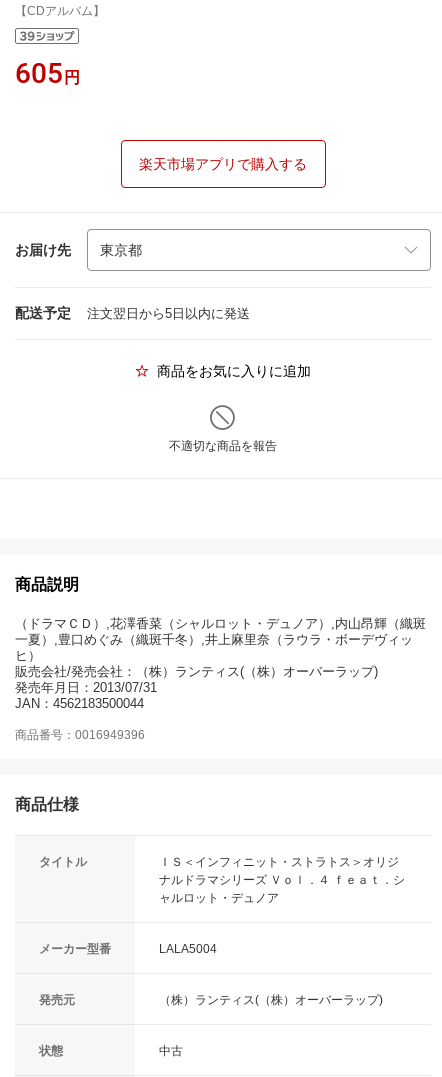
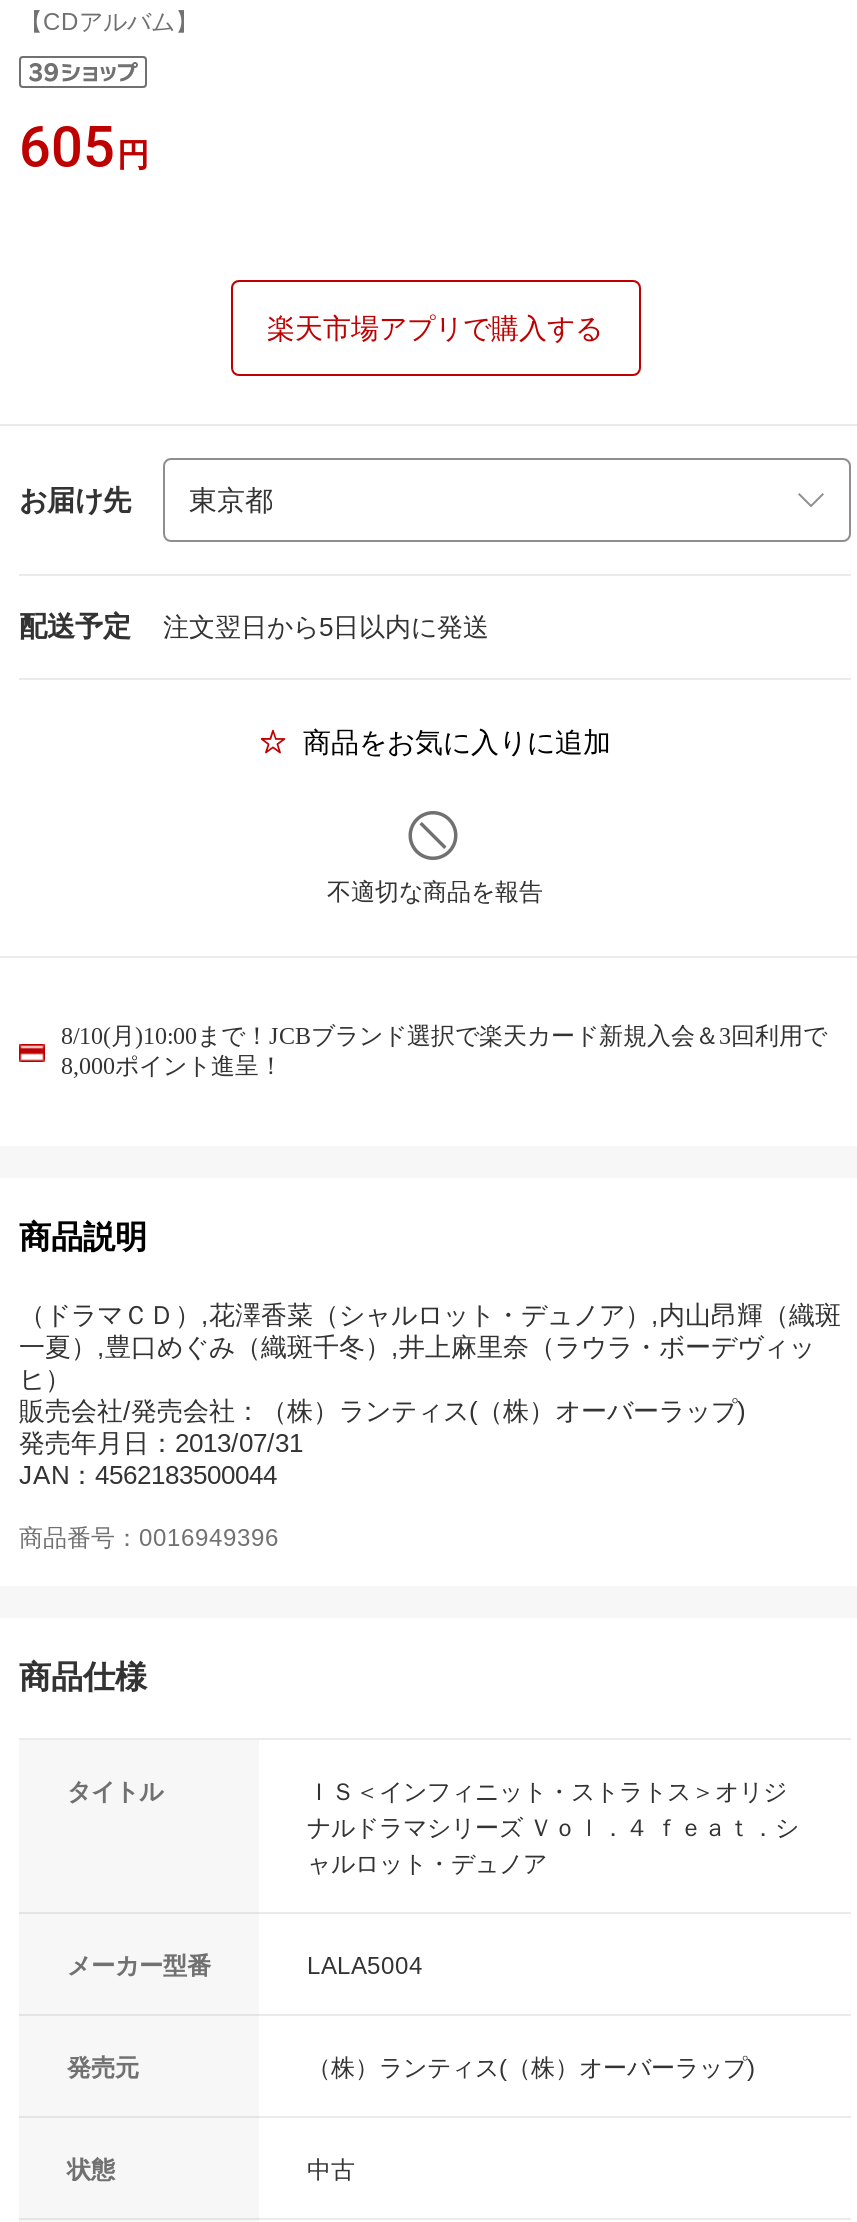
none -> [61,1022,827,1080] 8/10(月)10:00まで！JCBブランド選択で楽天カード新規入会＆3回利用で | 8,000ポイント進呈！

